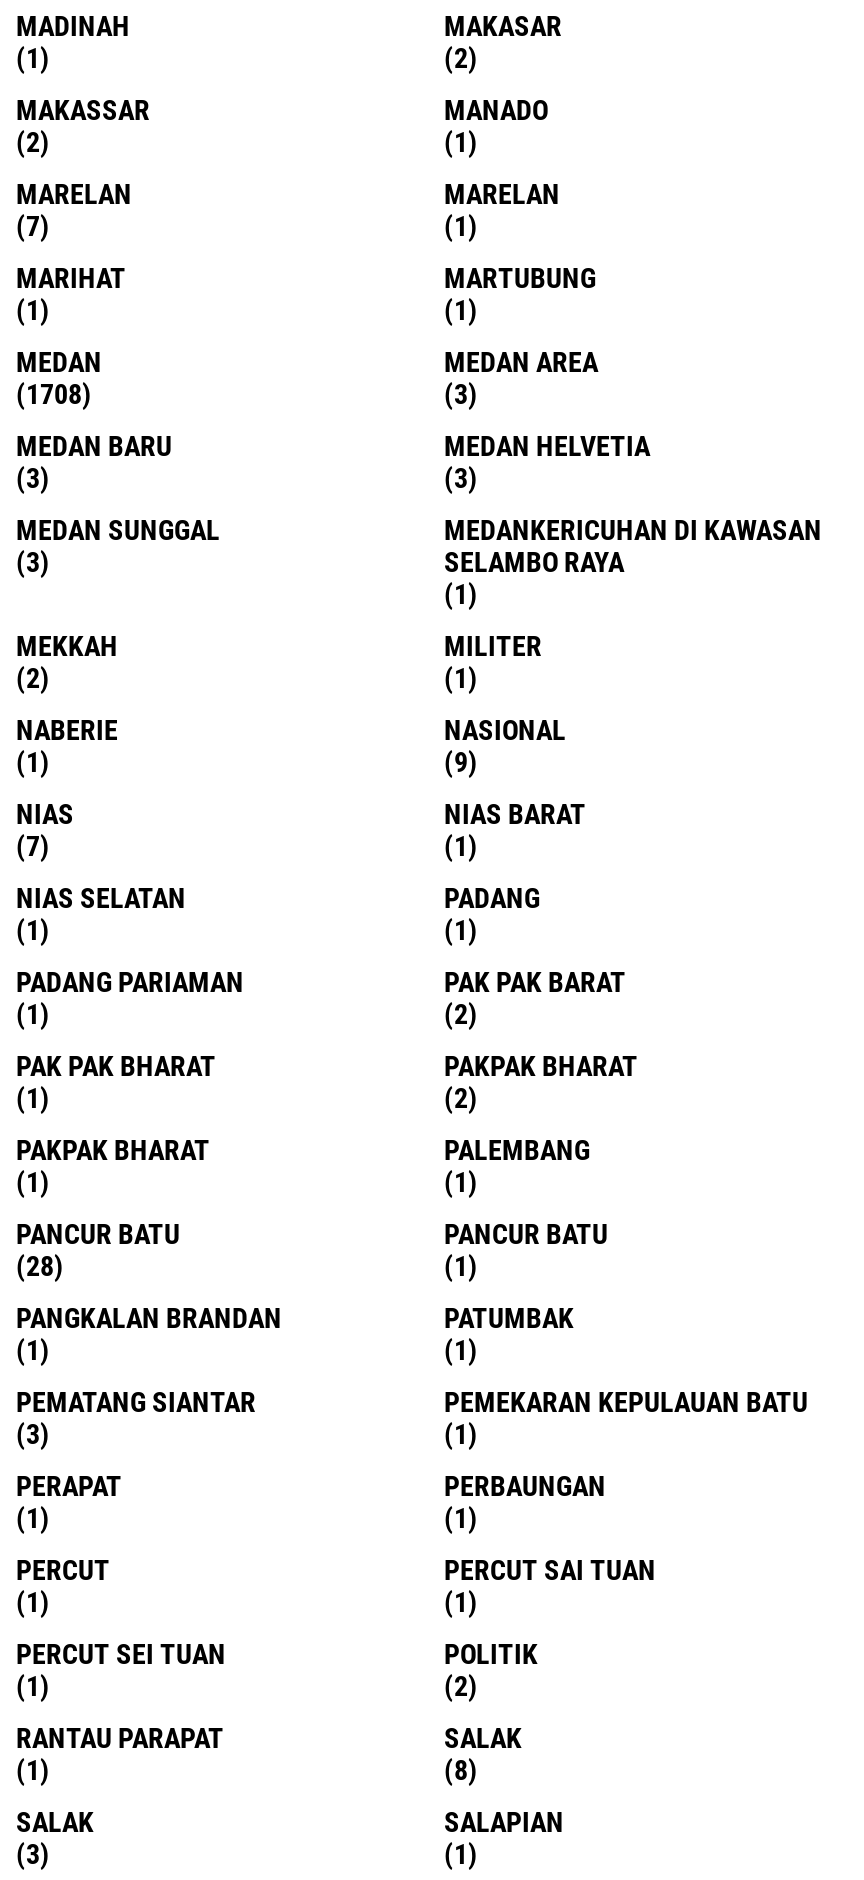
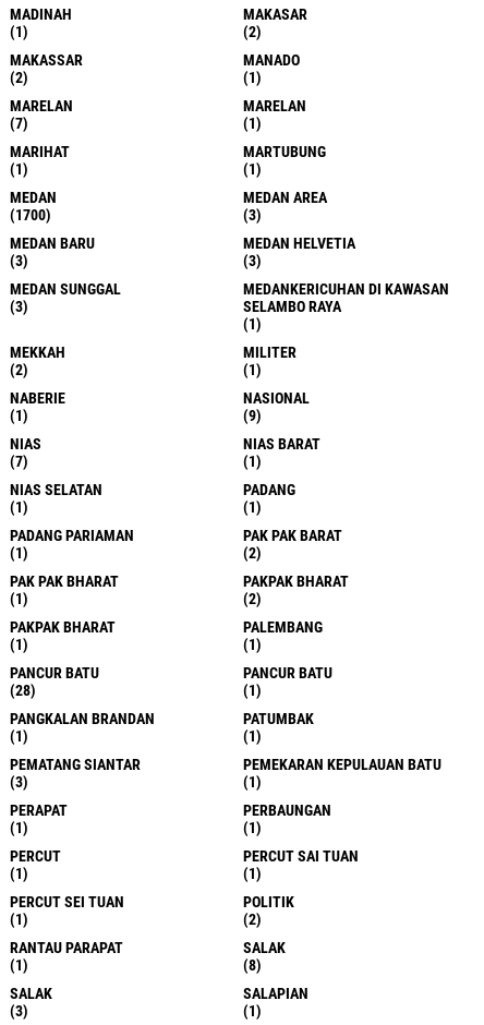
[16,378,92,410] (1708) -> [10,206,51,223] (1700)

